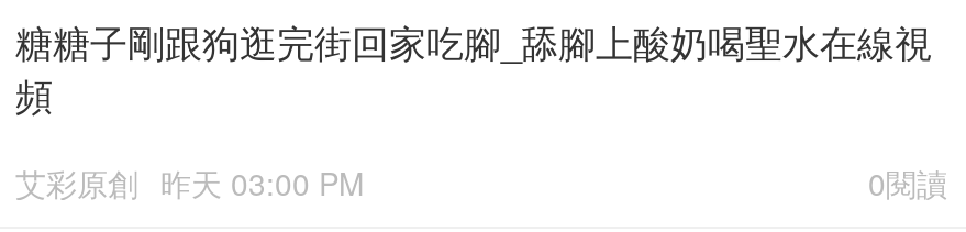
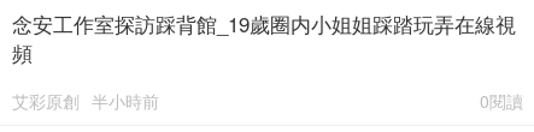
[15,13,932,68] 糖糖子剛跟狗逛完街回家吃腳_舔腳上酸奶喝聖水在線視 -> [12,8,516,38] 念安工作室探訪踩背館_19歲圈内小姐姐踩踏玩弄在線視
[15,161,365,205] 艾彩原創 昨天 03:00 PM -> [12,89,159,113] 艾彩原創 半小時前

